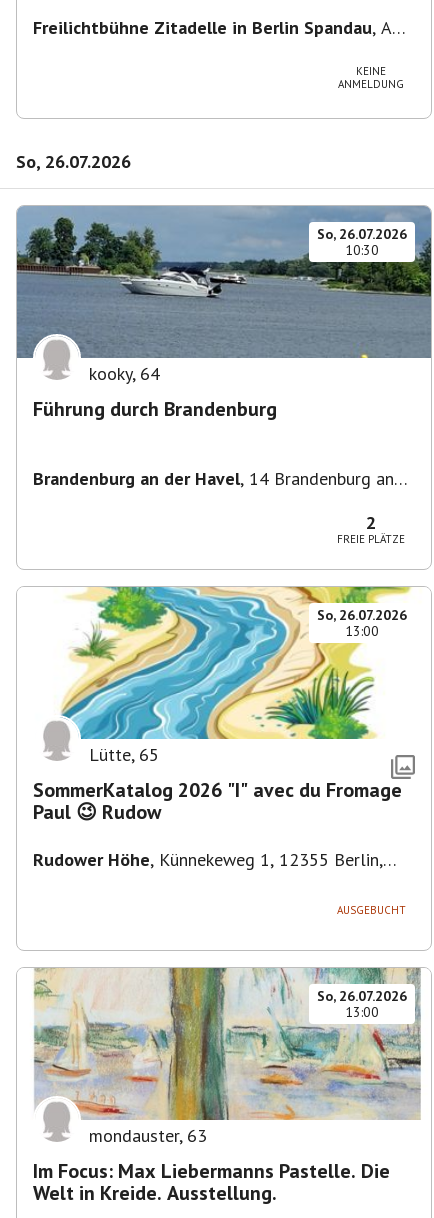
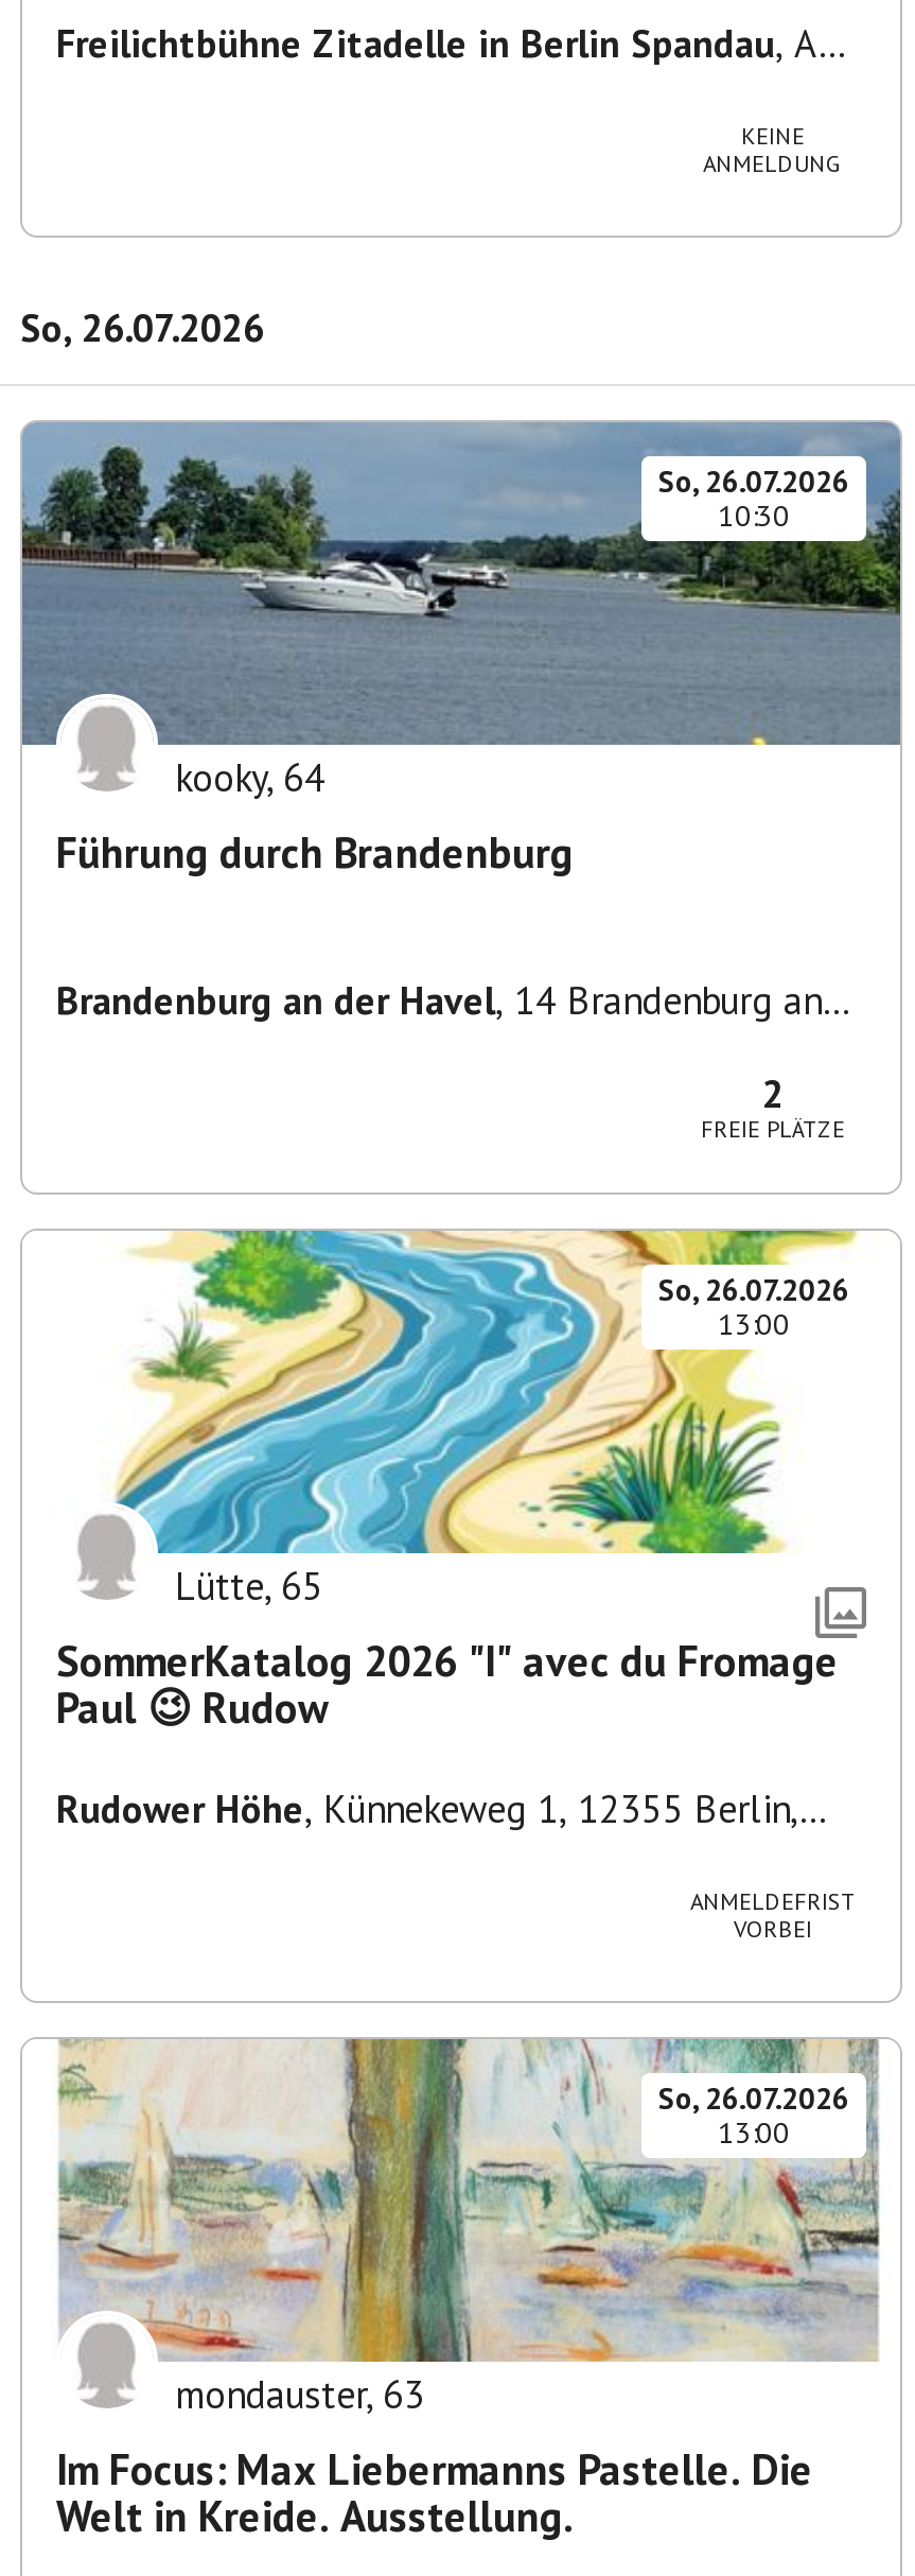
[336,902,405,916] AUSGEBUCHT -> [690,1886,856,1944] ANMELDEFRIST | VORBEI

